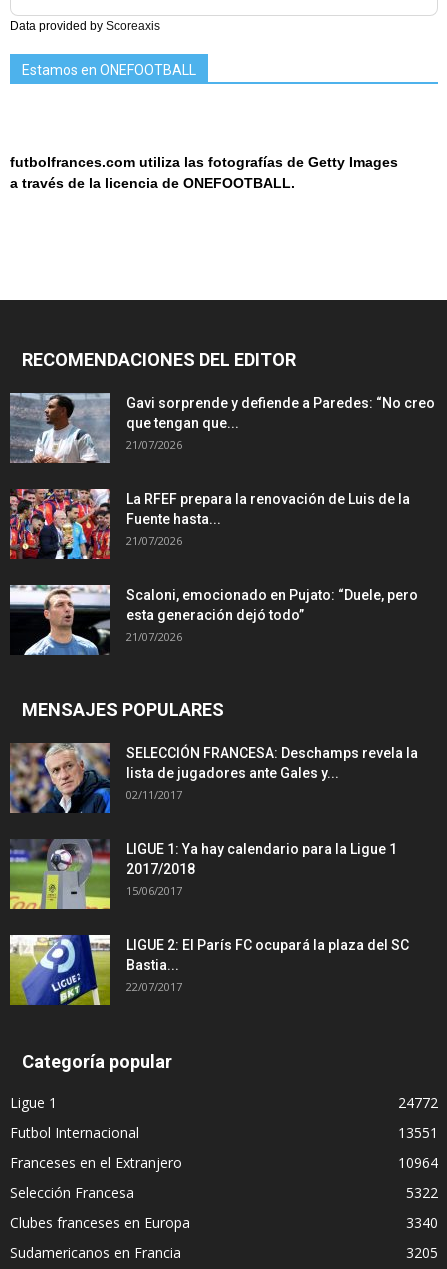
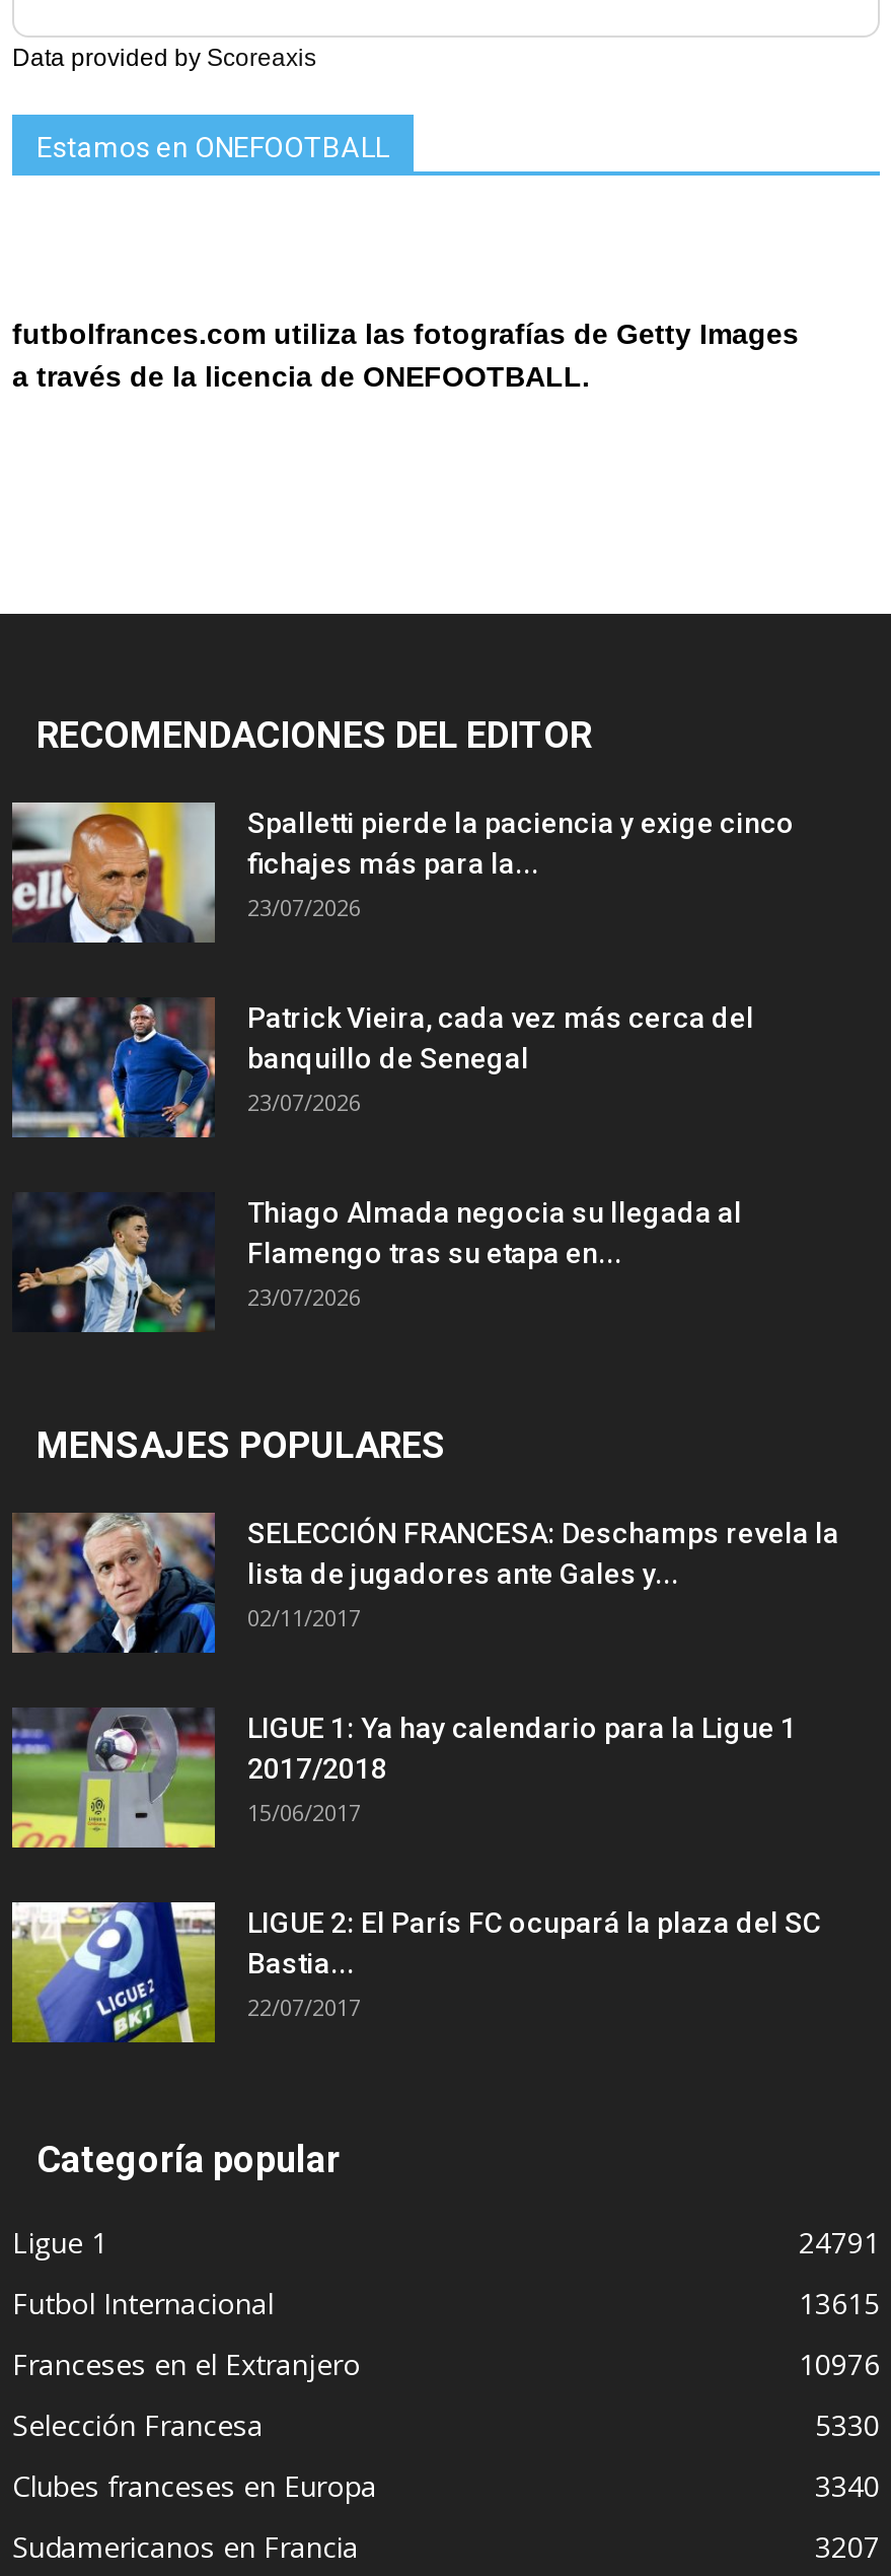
[9,392,435,464] [image] | Gavi sorprende y defiende a Paredes: “No creo | que tengan que... | 21/07/2026 -> [12,800,795,945] [image] | Spalletti pierde la paciencia y exige cinco | fichajes más para la... | 23/07/2026
[9,488,410,560] [image] | La RFEF prepara la renovación de Luis de la | Fuente hasta... | 21/07/2026 -> [10,997,754,1139] [image] | Patrick Vieira, cada vez más cerca del | banquillo de Senegal | 23/07/2026
[9,584,418,656] [image] | Scaloni, emocionado en Pujato: “Duele, pero | esta generación dejó todo” | 21/07/2026 -> [12,1192,742,1334] [image] | Thiago Almada negocia su llegada al | Flamengo tras su etapa en... | 23/07/2026
[398,1093,438,1112] 24772 -> [799,2223,880,2261] 24791
[398,1123,438,1142] 13551 -> [799,2283,880,2322] 13615
[398,1153,438,1172] 10964 -> [799,2344,880,2383] 10976
[406,1183,438,1202] 5322 -> [815,2405,880,2444] 5330
[406,1243,438,1262] 3205 -> [815,2527,880,2565] 3207

